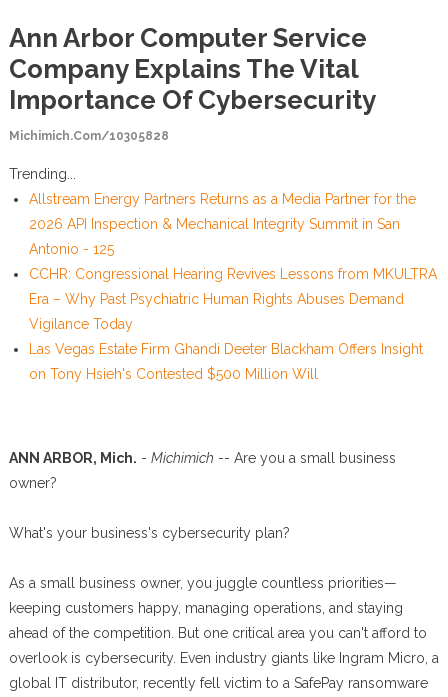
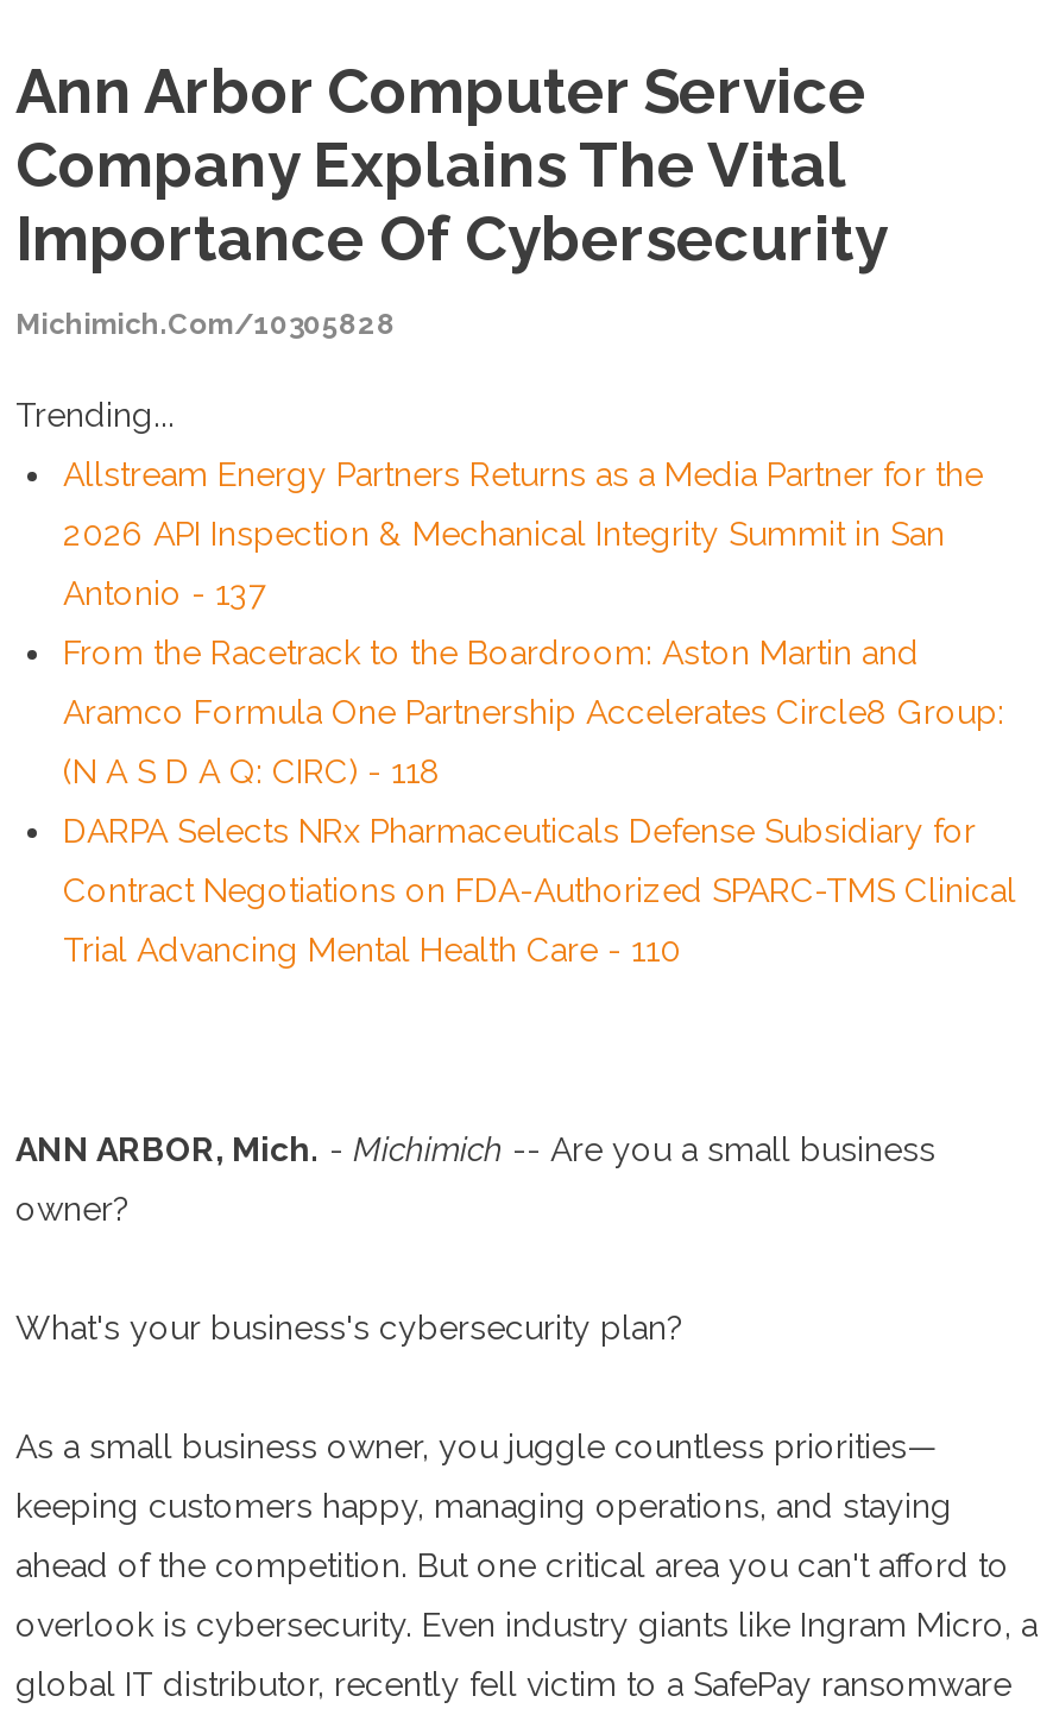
[29,241,437,382] Antonio - 125 | CCHR: Congressional Hearing Revives Lessons from MKULTRA | Era – Why Past Psychiatric Human Rights Abuses Demand | Vigilance Today | Las Vegas Estate Firm Ghandi Deeter Blackham Offers Insight | on Tony Hsieh's Contested $500 Million Will -> [63,574,1016,969] Antonio - 137 | From the Racetrack to the Boardroom: Aston Martin and | Aramco Formula One Partnership Accelerates Circle8 Group: | (N A S D A Q: CIRC) - 118 | DARPA Selects NRx Pharmaceuticals Defense Subsidiary for | Contract Negotiations on FDA-Authorized SPARC-TMS Clinical | Trial Advancing Mental Health Care - 110

